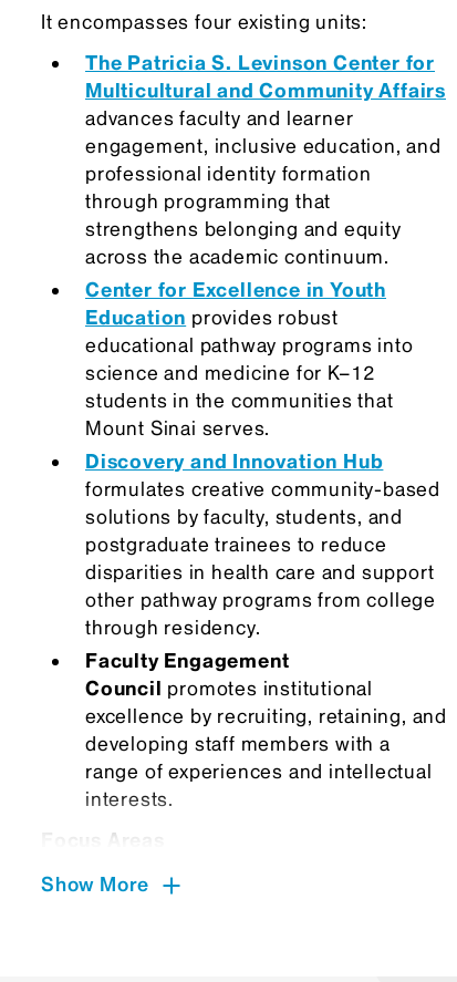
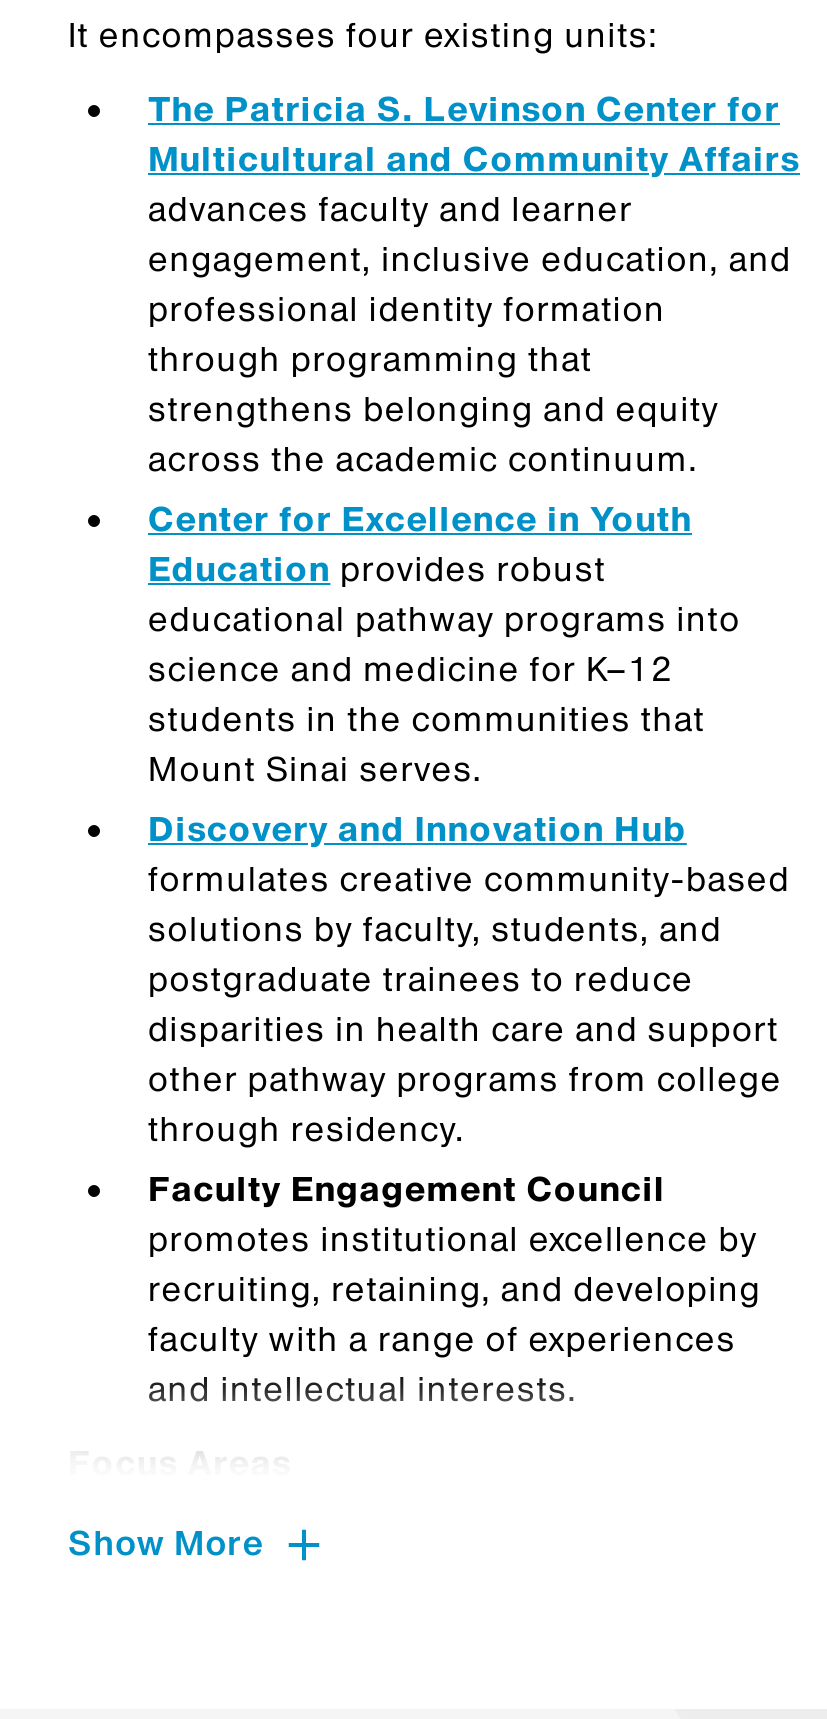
[85,649,447,812] Faculty Engagement | Council promotes institutional | excellence by recruiting, retaining, and | developing staff members with a | range of experiences and intellectual | interests. -> [148,1167,761,1411] Faculty Engagement Council | promotes institutional excellence by | recruiting, retaining, and developing | faculty with a range of experiences | and intellectual interests.

